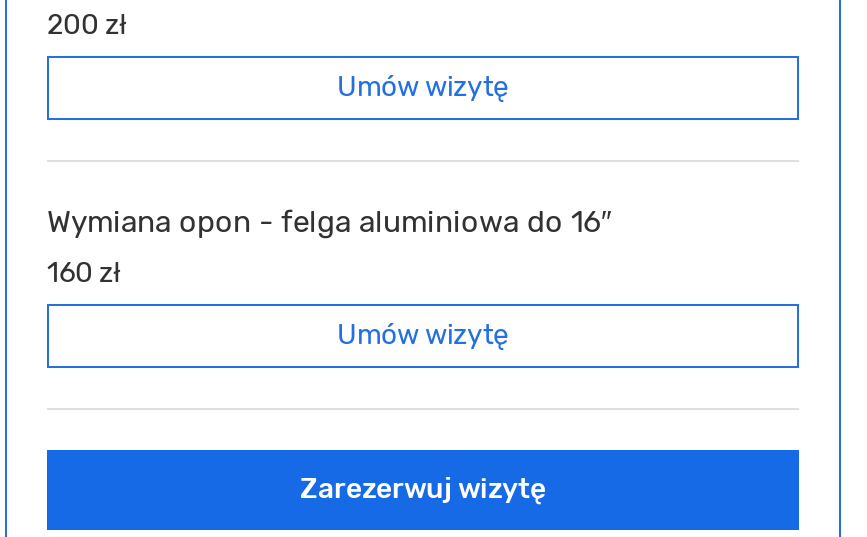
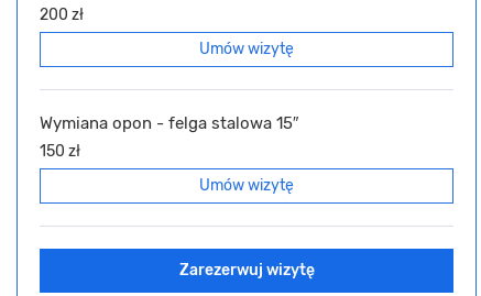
[47,205,611,291] Wymiana opon - felga aluminiowa do 16″ | 160 zł -> [40,114,298,161] Wymiana opon - felga stalowa 15″ | 150 zł

